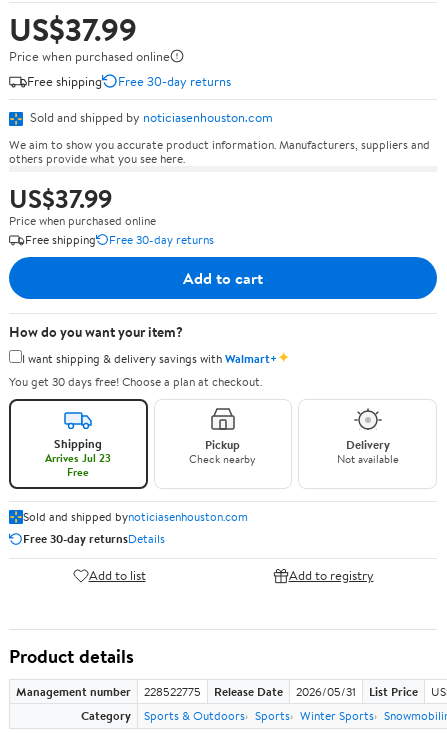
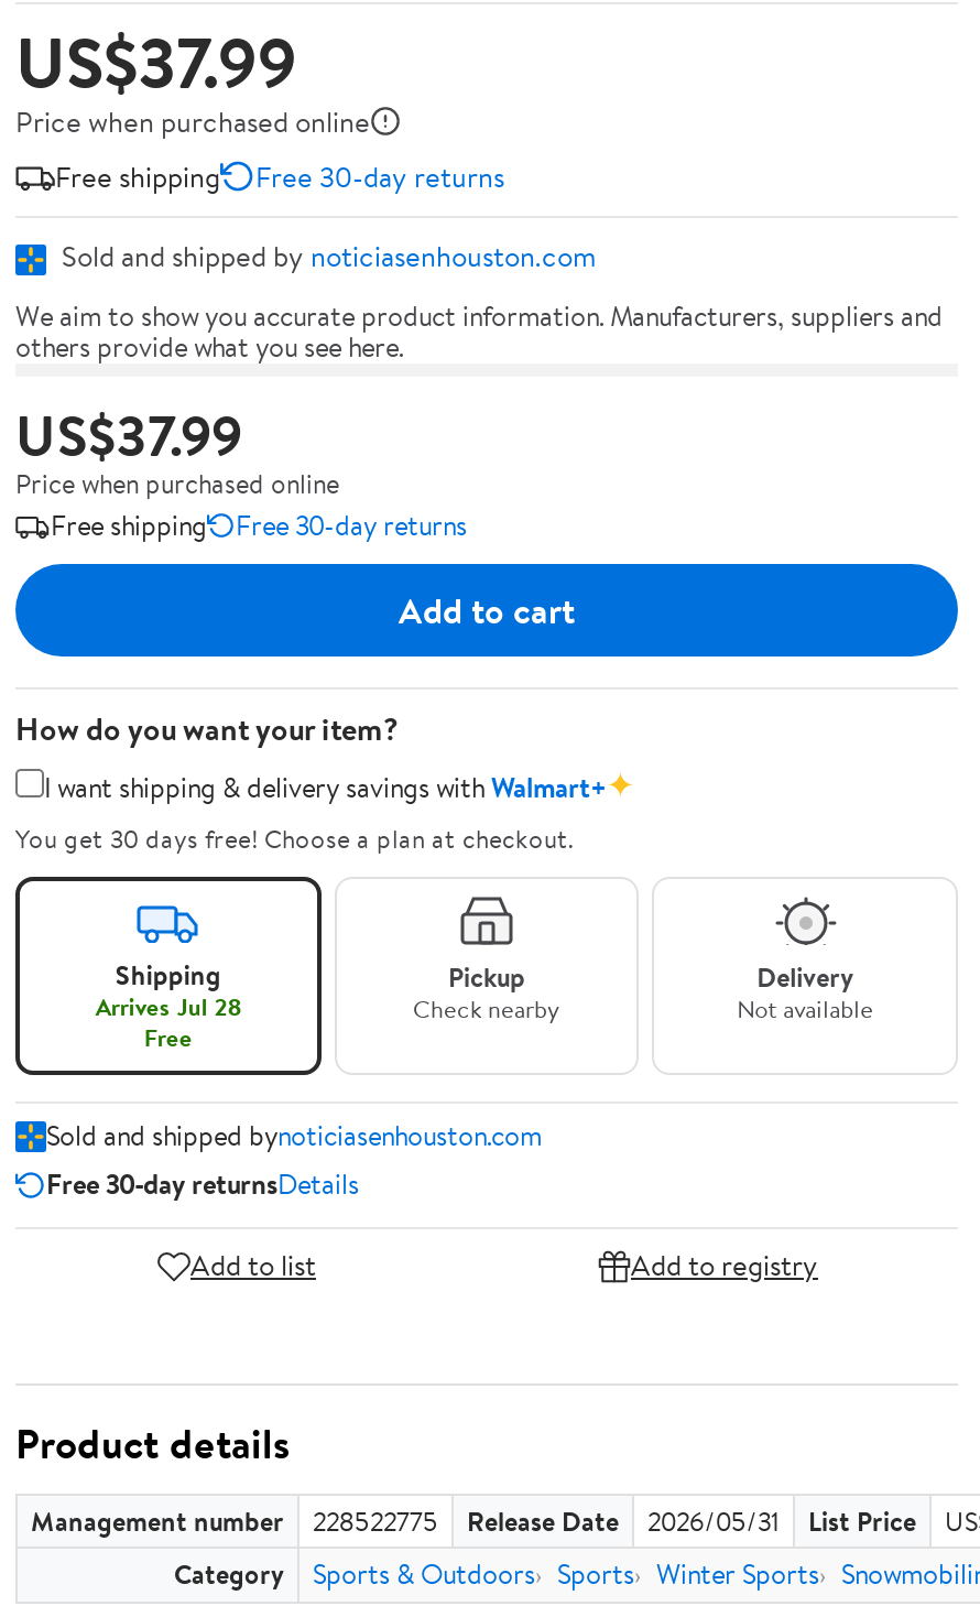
[45,450,111,466] Arrives Jul 23 -> [95,989,241,1024] Arrives Jul 28

